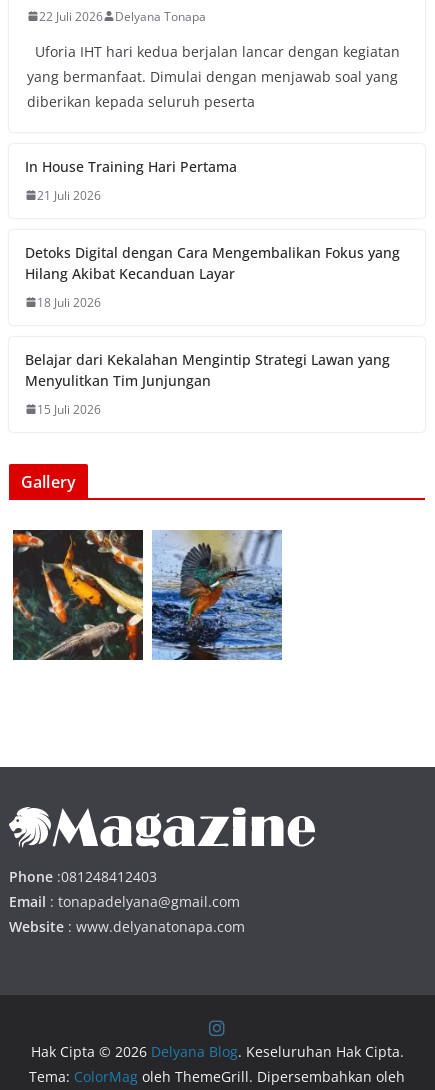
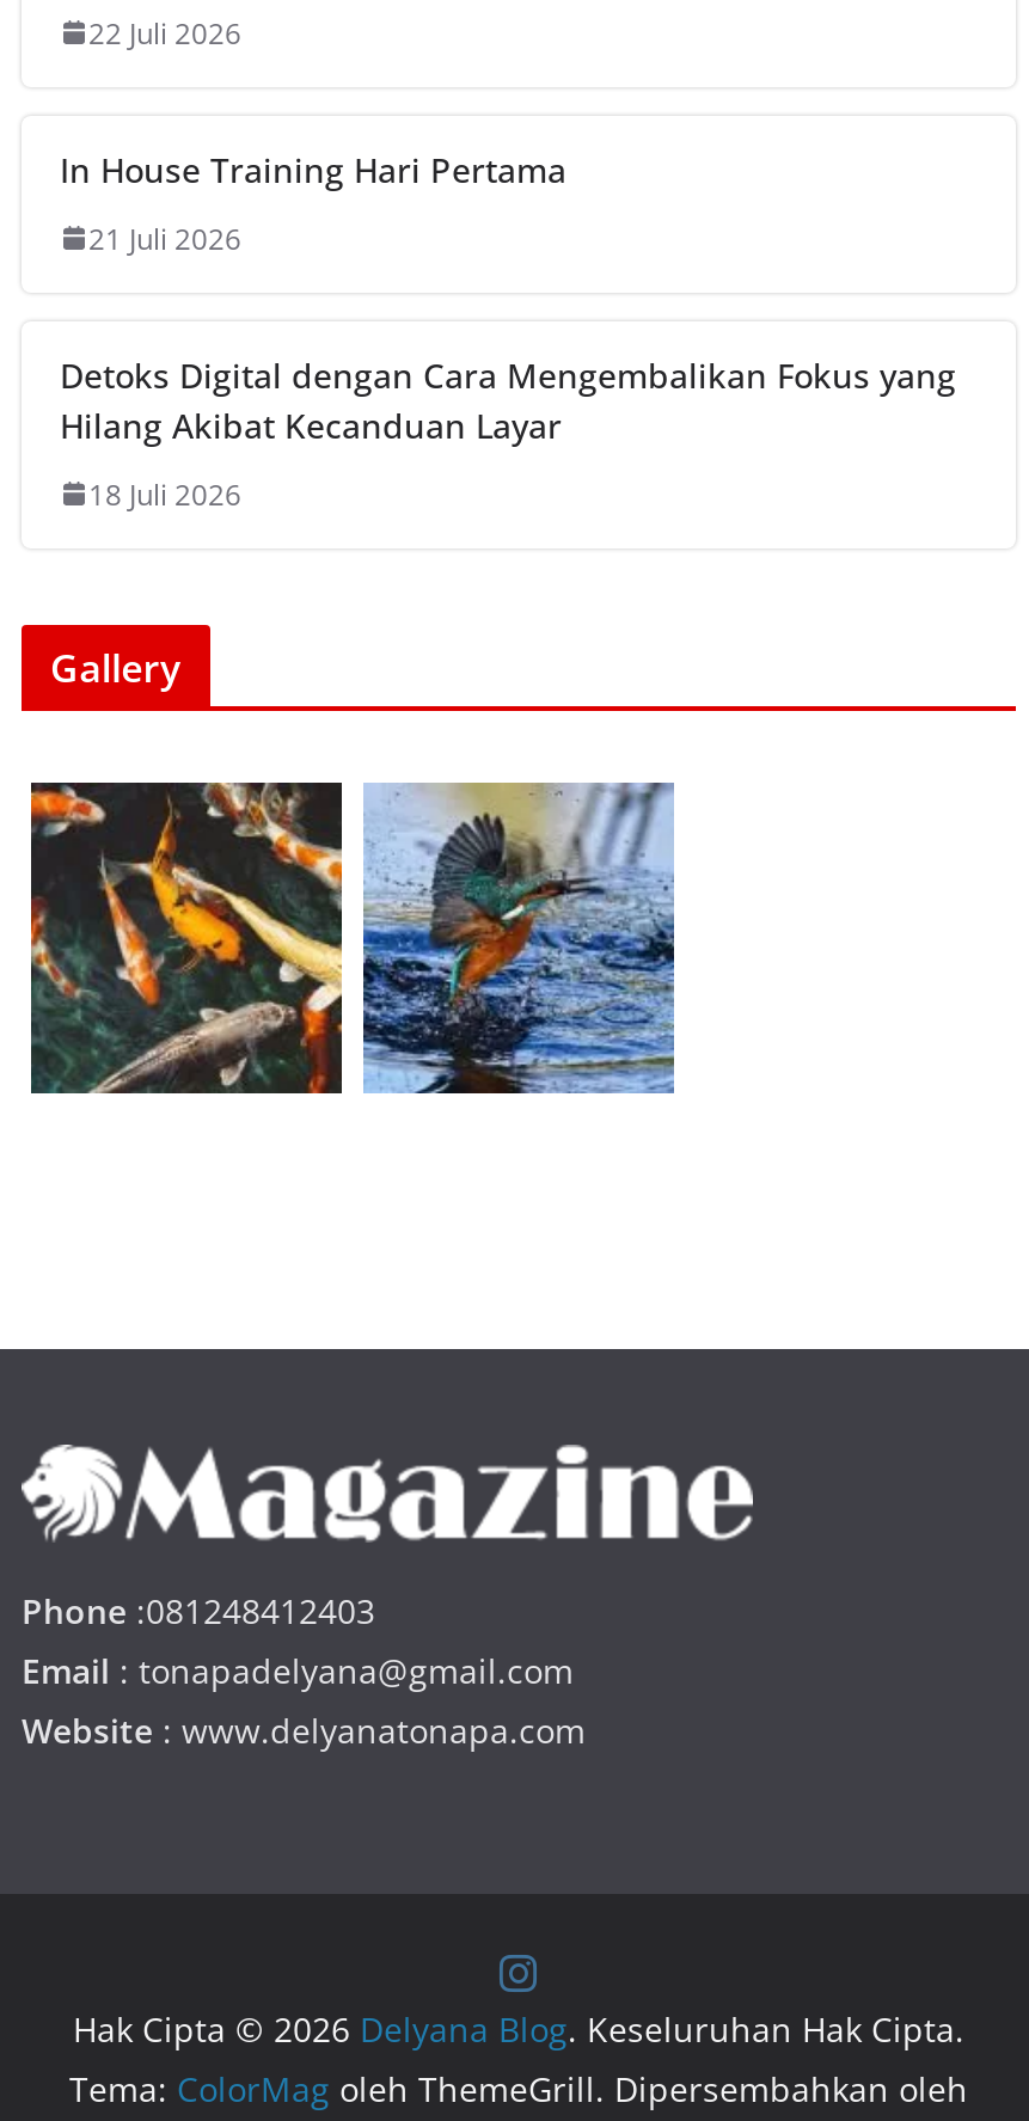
[27,8,400,111] Delyana Tonapa | Uforia IHT hari kedua berjalan lancar dengan kegiatan | yang bermanfaat. Dimulai dengan menjawab soal yang | diberikan kepada seluruh peserta -> none
[25,350,390,418] Belajar dari Kekalahan Mengintip Strategi Lawan yang | Menyulitkan Tim Junjungan | 15 Juli 2026 -> none

